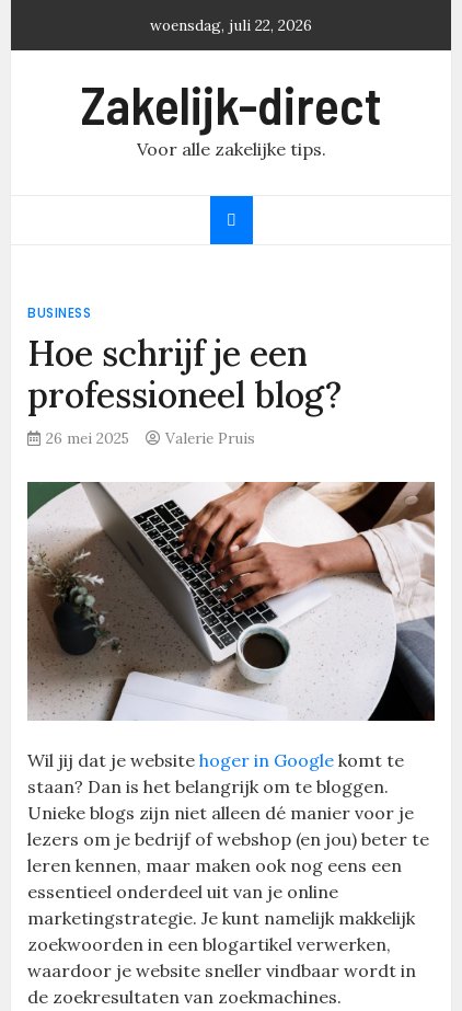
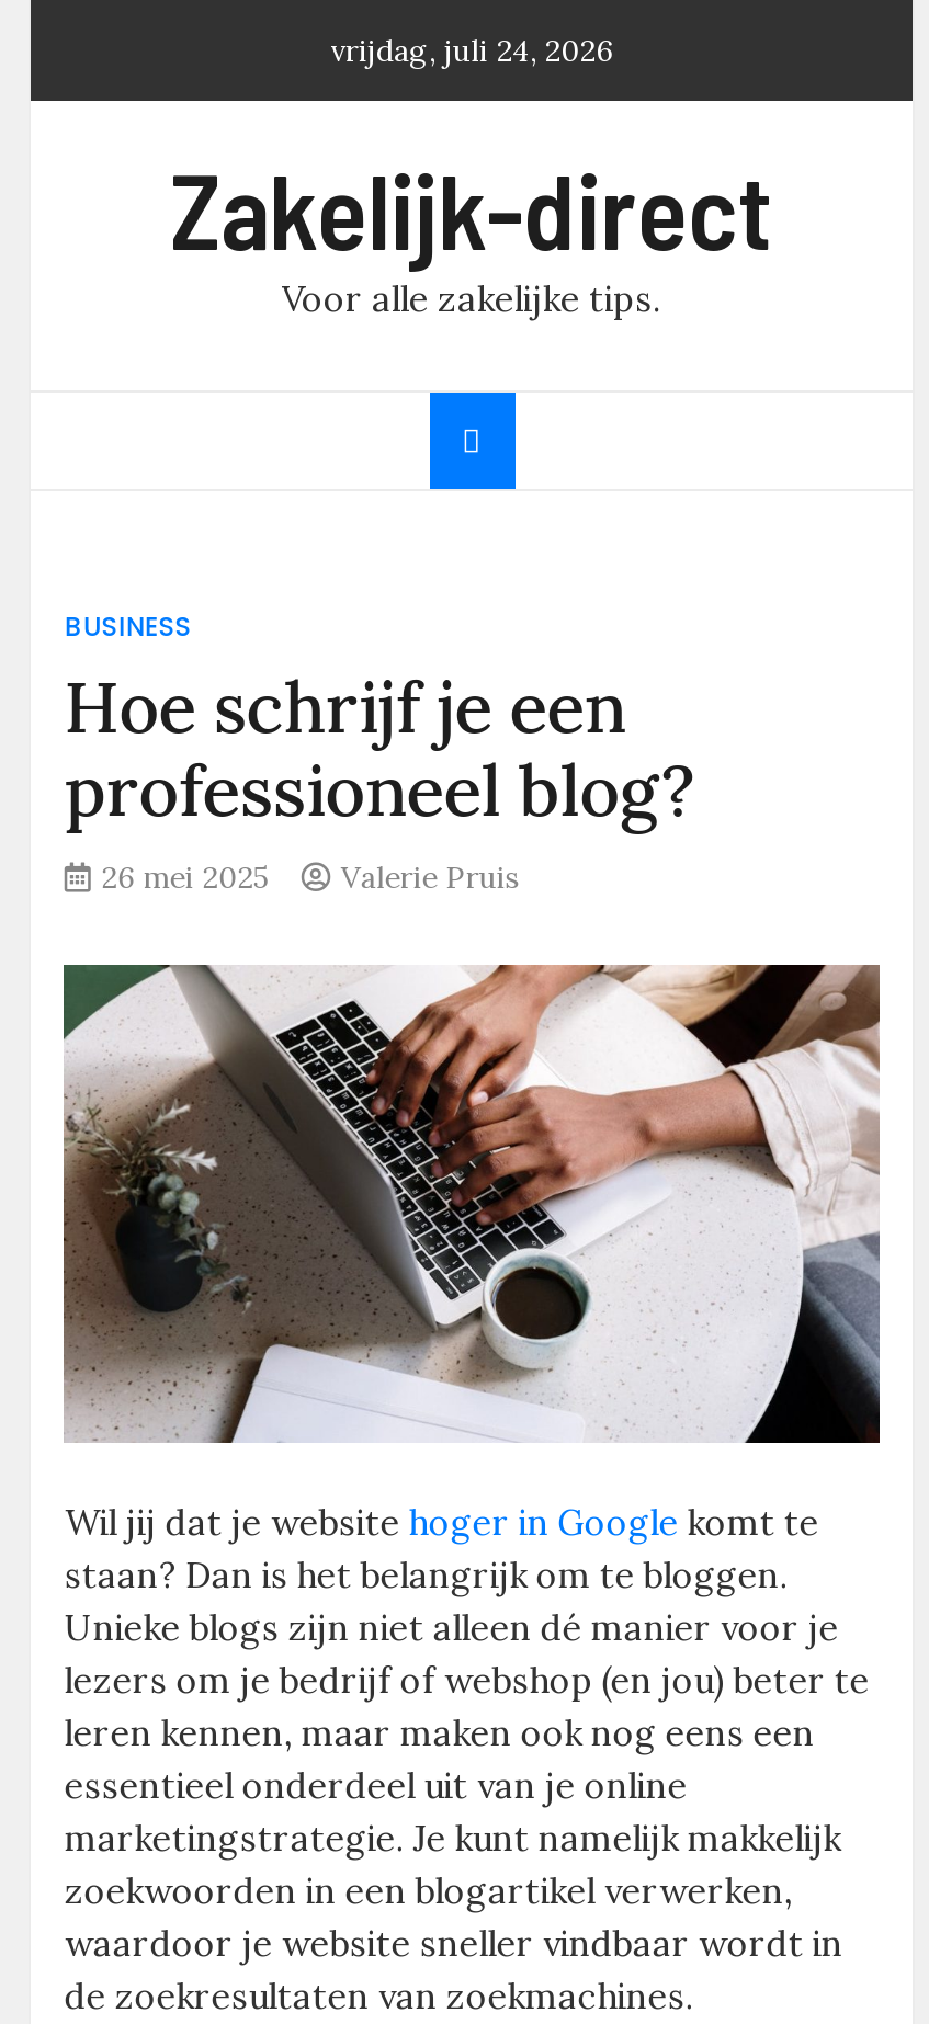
[150,15,312,35] woensdag, juli 22, 2026 -> [330,31,613,70] vrijdag, juli 24, 2026

